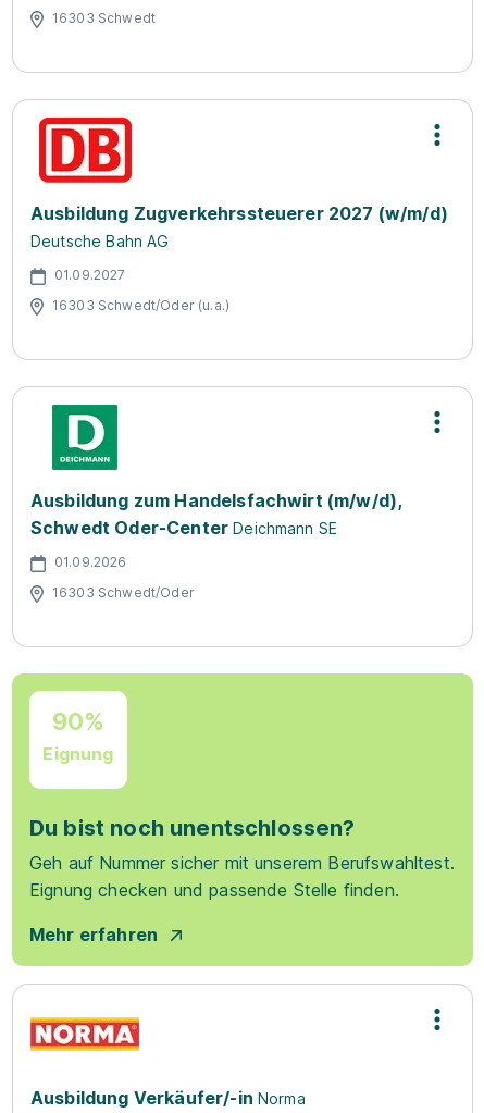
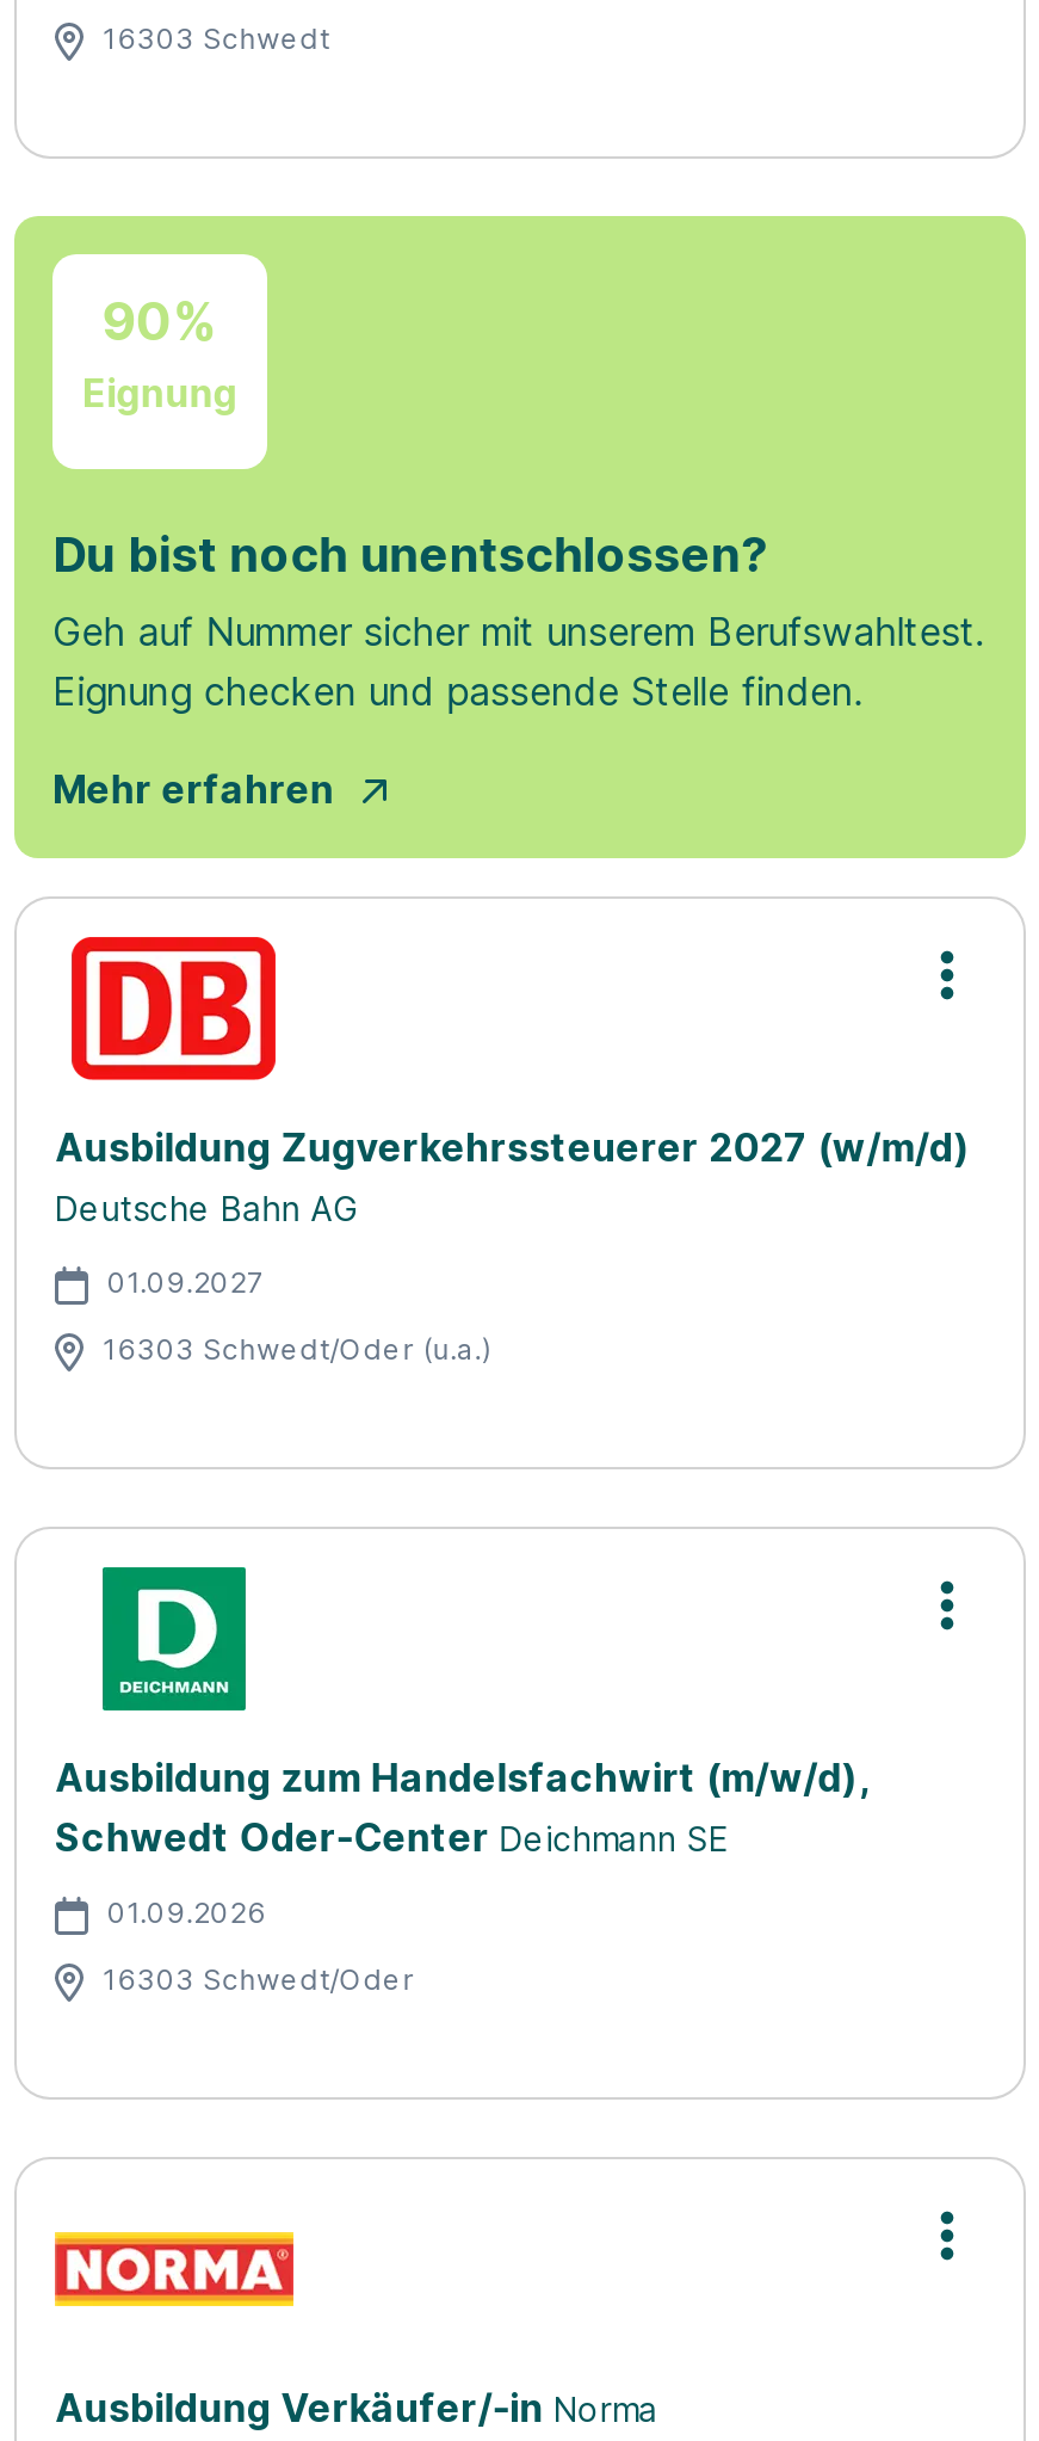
moved [30,122,448,600] -> [55,947,971,1996]: [image] | Ausbildung Zugverkehrssteuerer 2027 (w/m/d) | Deutsche Bahn AG | ... | 01.09.2026 | 16303 Schwedt/Oder
moved [12,673,473,967] -> [12,216,1028,861]: [image] | 90% | Eignung | Du bist noch unentschlossen? | Geh auf Nummer sicher mit unserem Berufswahltest. | Eignung checken und passende Stelle finden. | Mehr erfahren

